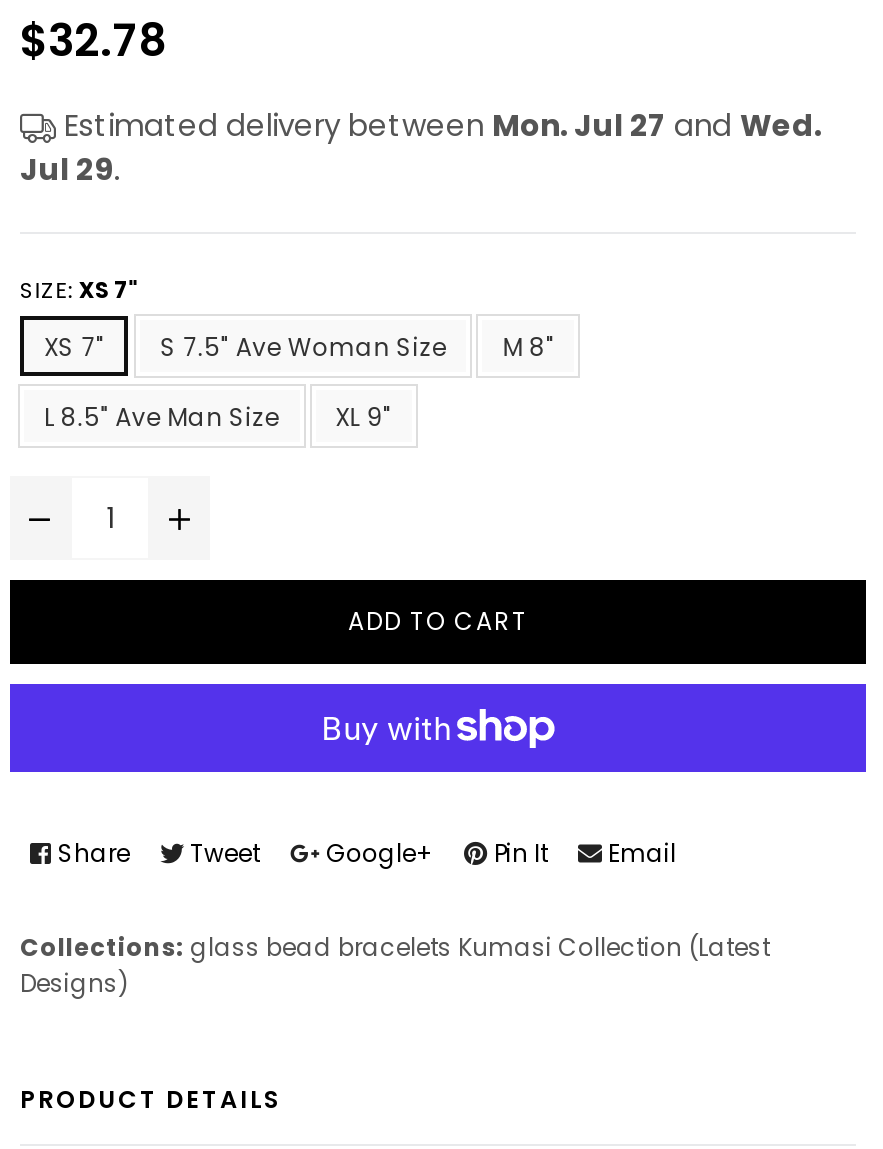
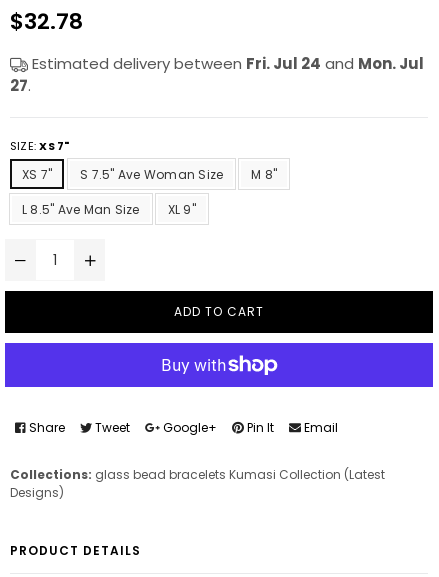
[20,105,822,191] Estimated delivery between Mon. Jul 27 and Wed. | Jul 29. -> [10,53,424,96] Estimated delivery between Fri. Jul 24 and Mon. Jul | 27.

